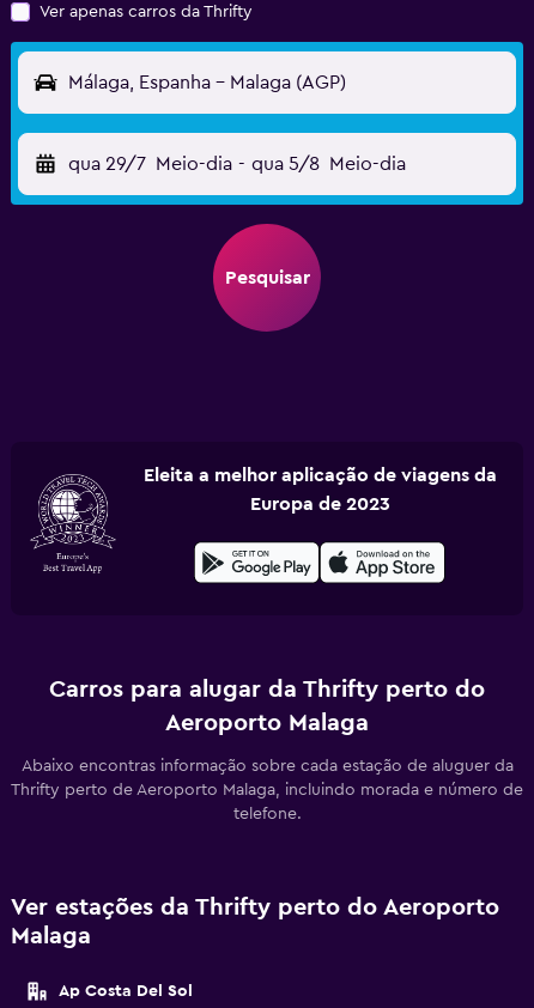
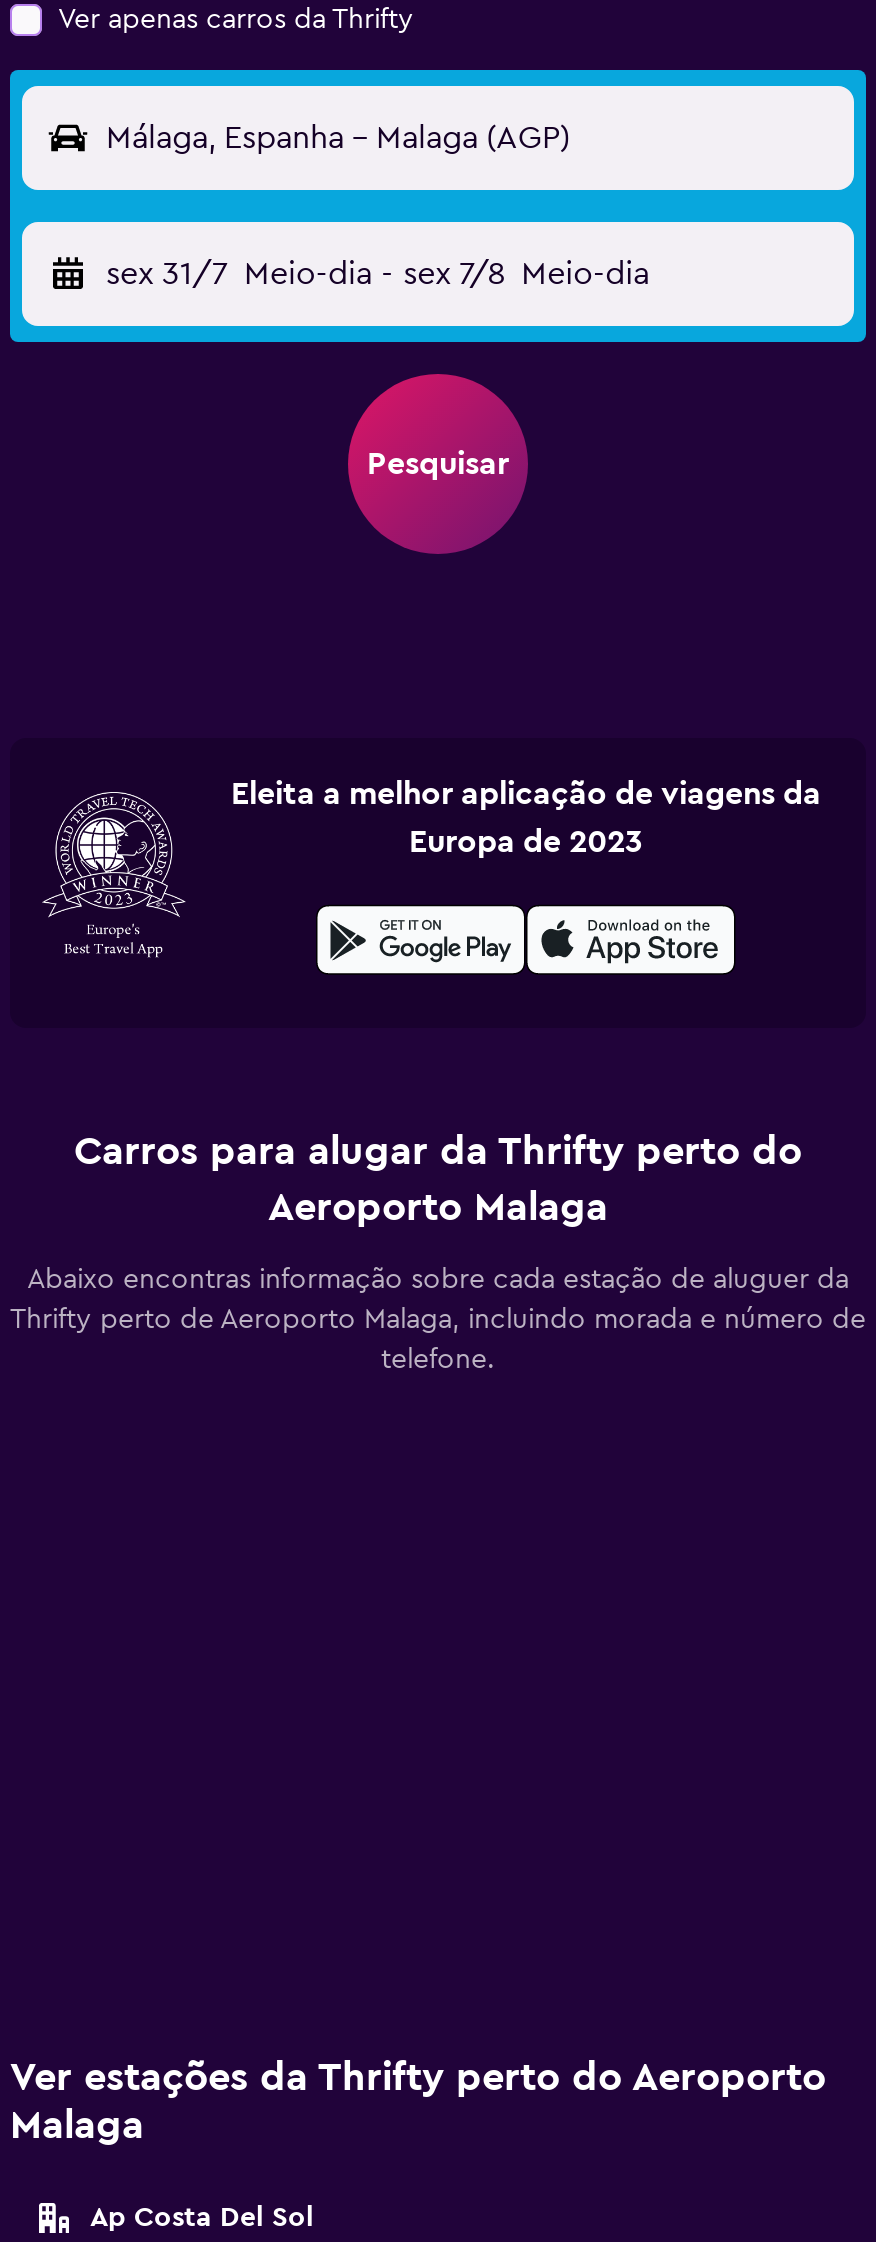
[68,154,405,174] qua 29/7 Meio-dia - qua 5/8 Meio-dia -> [106,258,649,290] sex 31/7 Meio-dia - sex 7/8 Meio-dia

